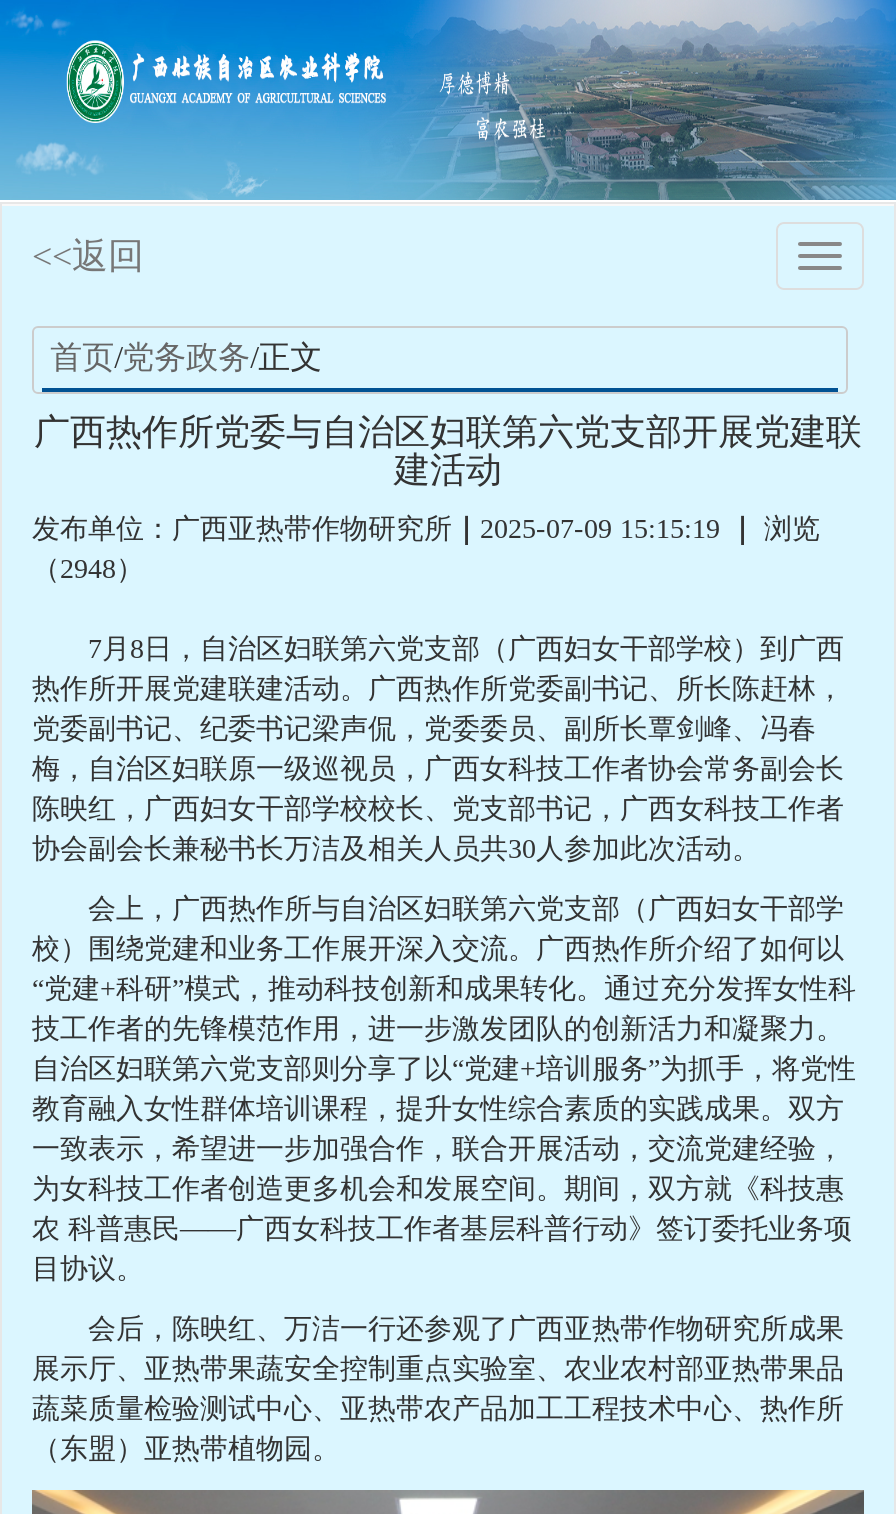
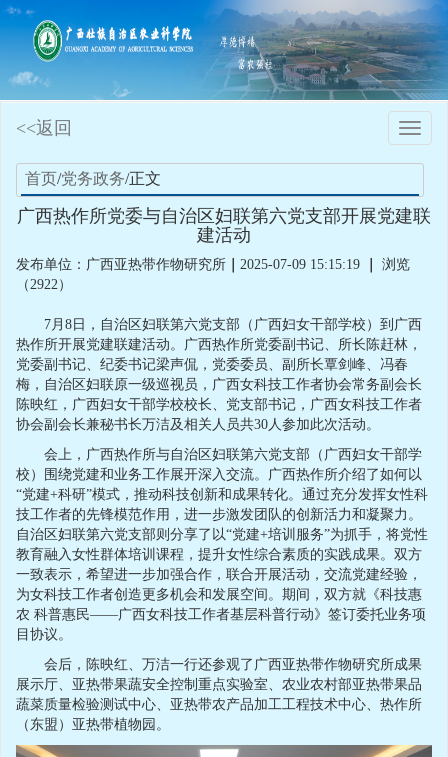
[32,554,144,584] （2948） -> [16,277,72,292] （2922）

